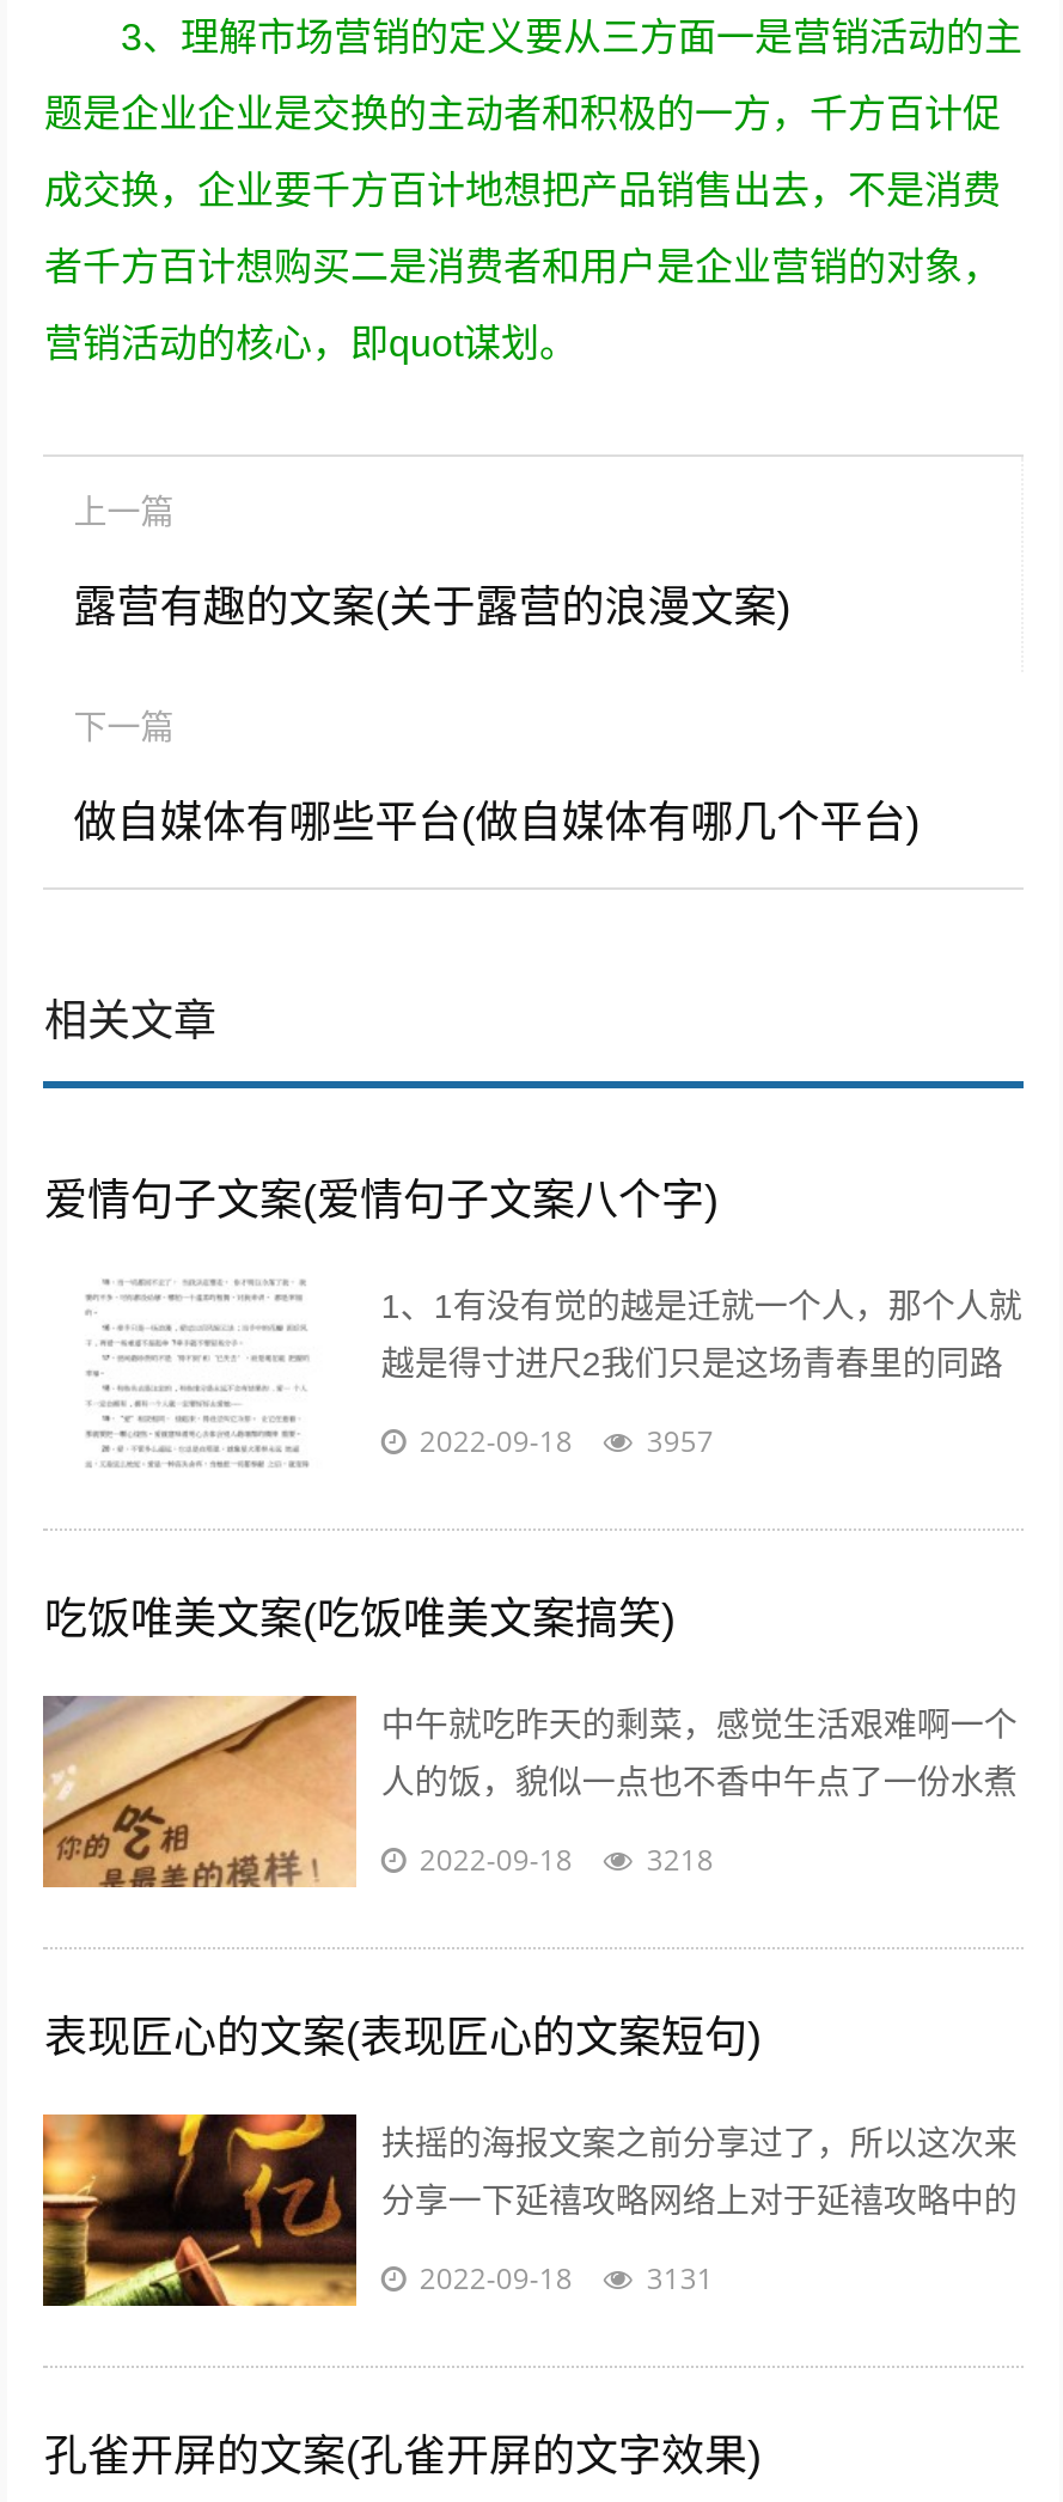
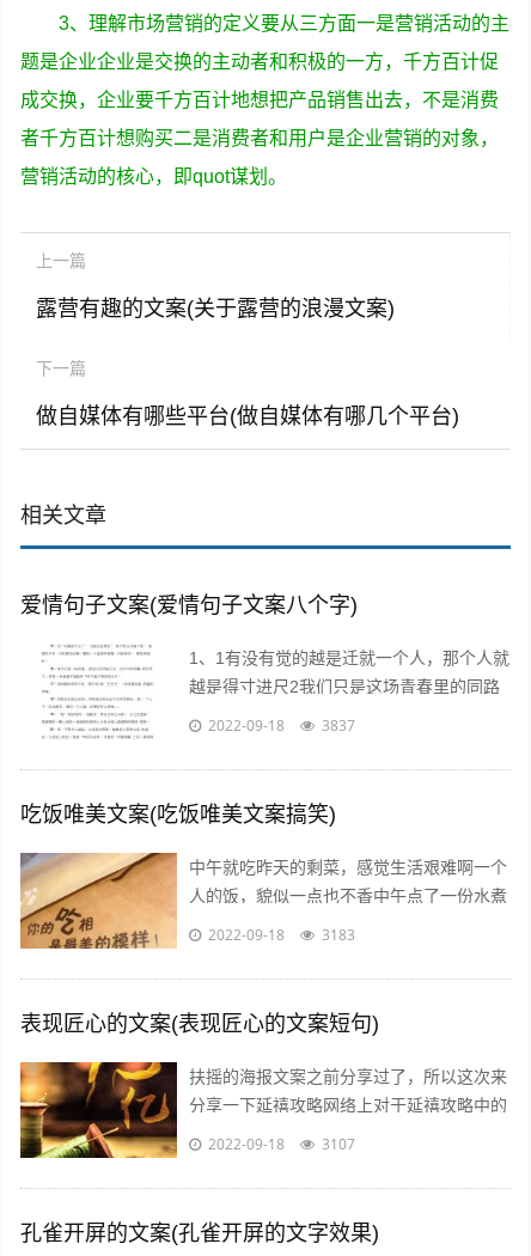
[647,1420,714,1460] 3957 -> [322,715,356,735] 3837
[647,1838,714,1879] 3218 -> [322,924,356,944] 3183
[647,2257,714,2297] 3131 -> [322,1133,356,1154] 3107

